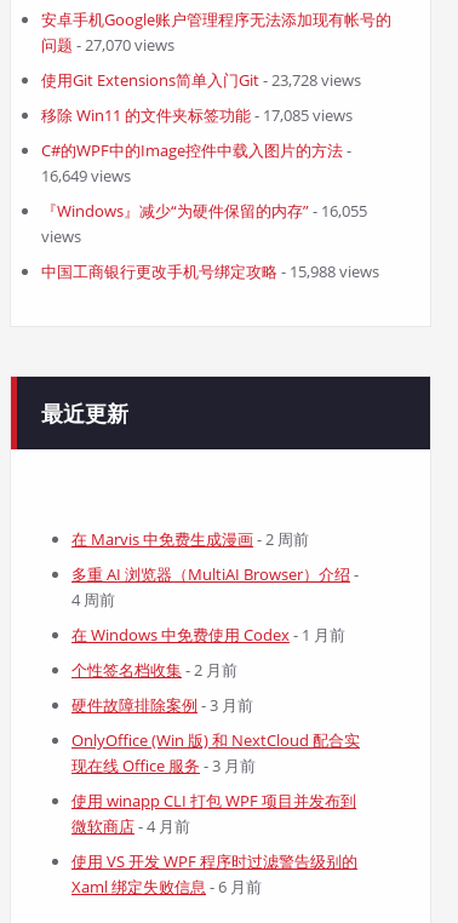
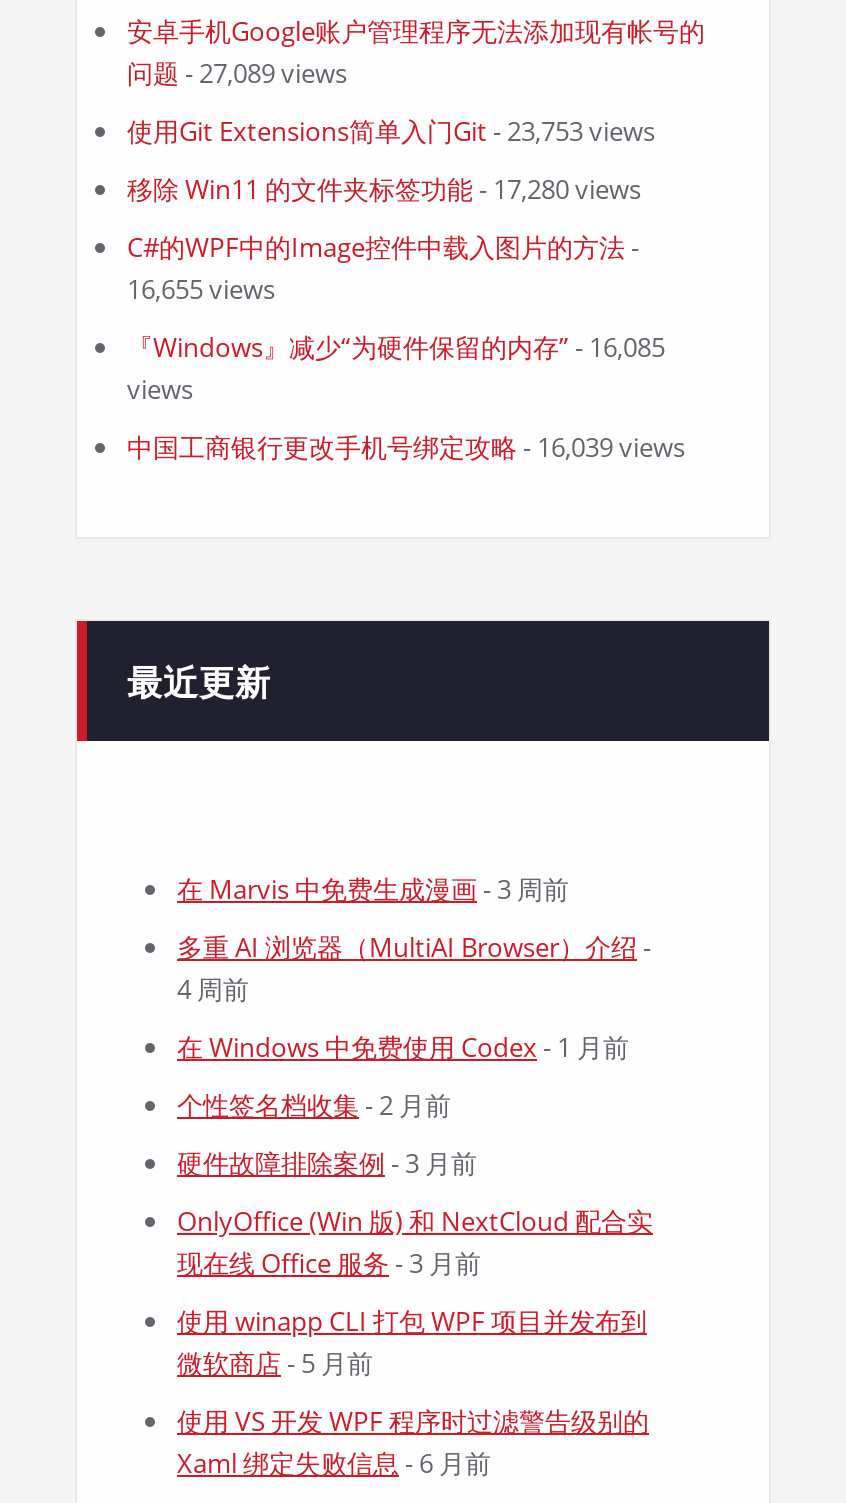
[41,34,174,56] 问题- 27,070 views -> [127,55,347,91] 问题- 27,089 views
[41,69,361,91] 使用Git Extensions简单入门Git - 23,728 views -> [127,113,655,149] 使用Git Extensions简单入门Git - 23,753 views
[41,104,353,126] 移除 Win11 的文件夹标签功能- 17,085 views -> [127,171,641,207] 移除 Win11 的文件夹标签功能- 17,280 views
[41,165,131,187] 16,649 views -> [127,271,275,307] 16,655 views
[41,200,367,222] 『Windows』减少“为硬件保留的内存” - 16,055 -> [127,329,665,365] 『Windows』减少“为硬件保留的内存” - 16,085
[41,261,379,282] 中国工商银行更改手机号绑定攻略- 15,988 views -> [127,429,685,465] 中国工商银行更改手机号绑定攻略- 16,039 views
[71,528,309,550] 在 Marvis 中免费生成漫画- 2 周前 -> [177,871,569,907] 在 Marvis 中免费生成漫画- 3 周前
[71,815,190,837] 微软商店- 4 月前 -> [177,1345,373,1381] 微软商店- 5 月前

